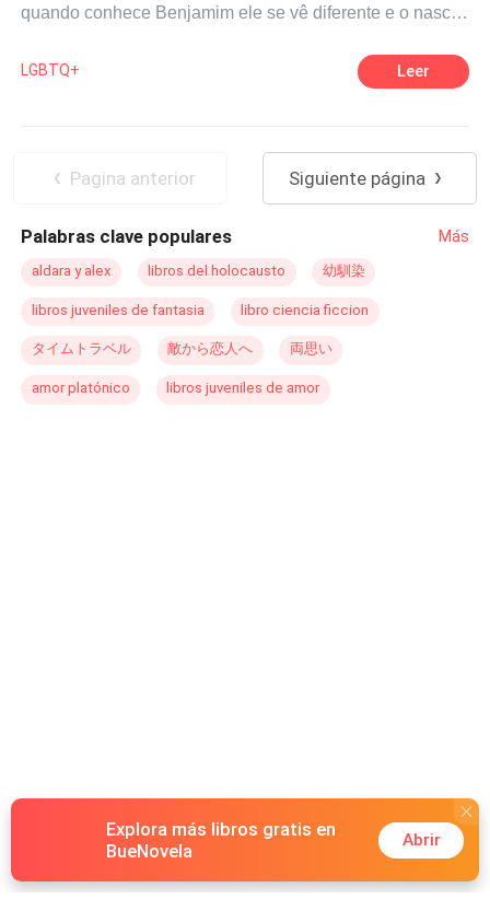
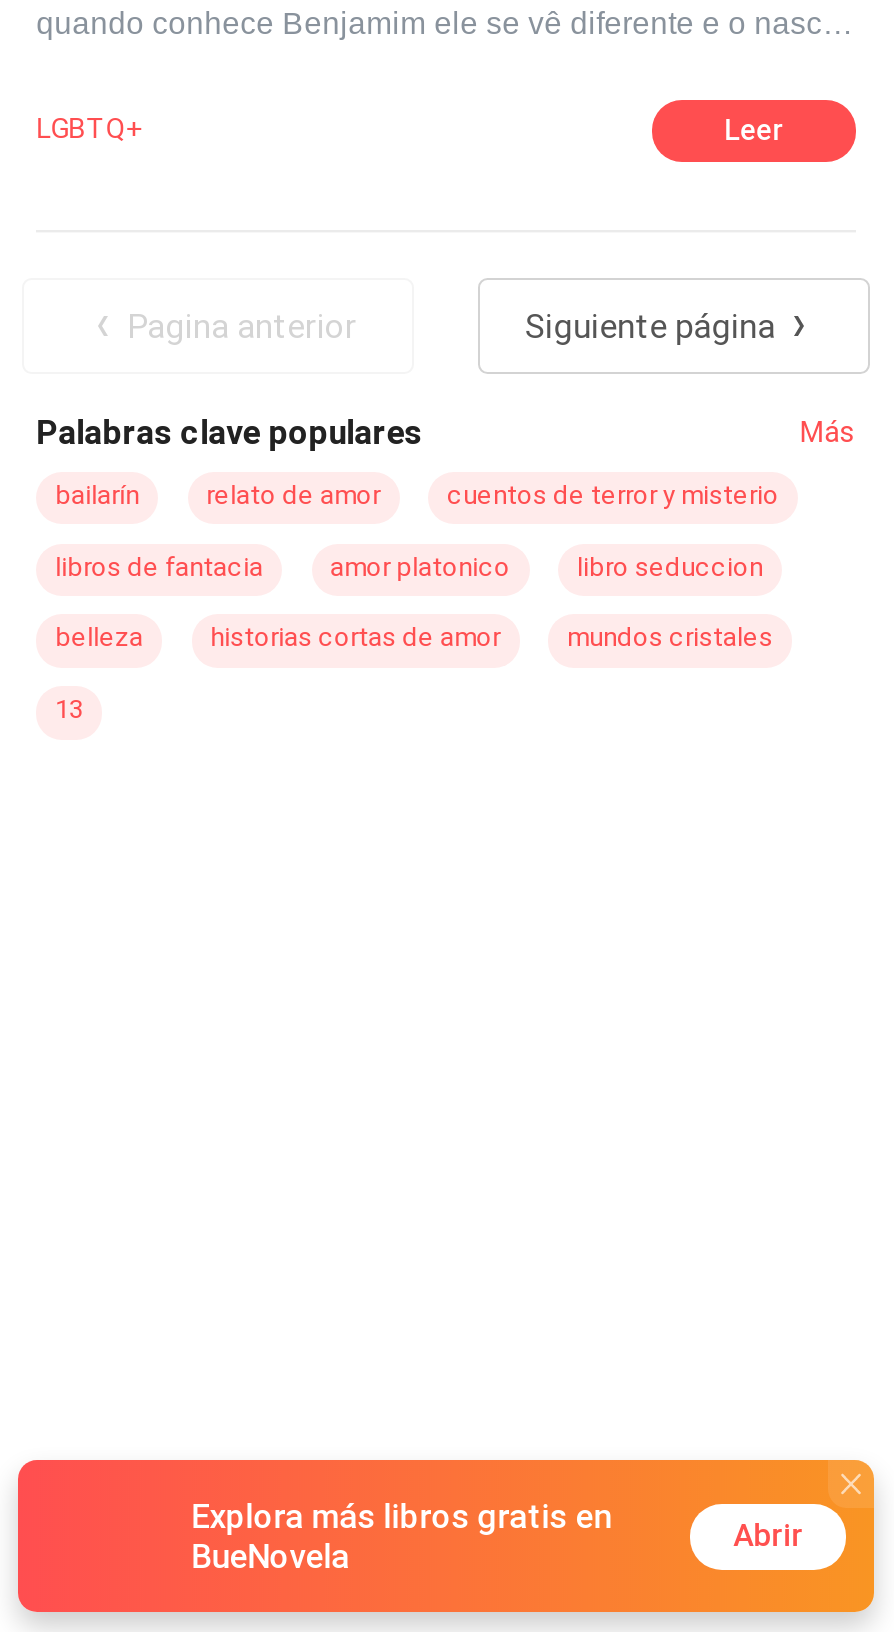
[31,262,365,279] aldara y alex | libros del holocausto | 幼馴染 -> [55,479,779,509] bailarín | relato de amor | cuentos de terror y misterio
[31,301,369,318] libros juveniles de fantasia | libro ciencia ficcion -> [55,551,763,581] libros de fantacia | amor platonico | libro seduccion
[31,341,332,357] タイムトラベル | 敵から恋人へ | 両思い -> [55,623,773,653] belleza | historias cortas de amor | mundos cristales
[31,380,319,396] amor platónico | libros juveniles de amor -> [55,694,83,724] 13

